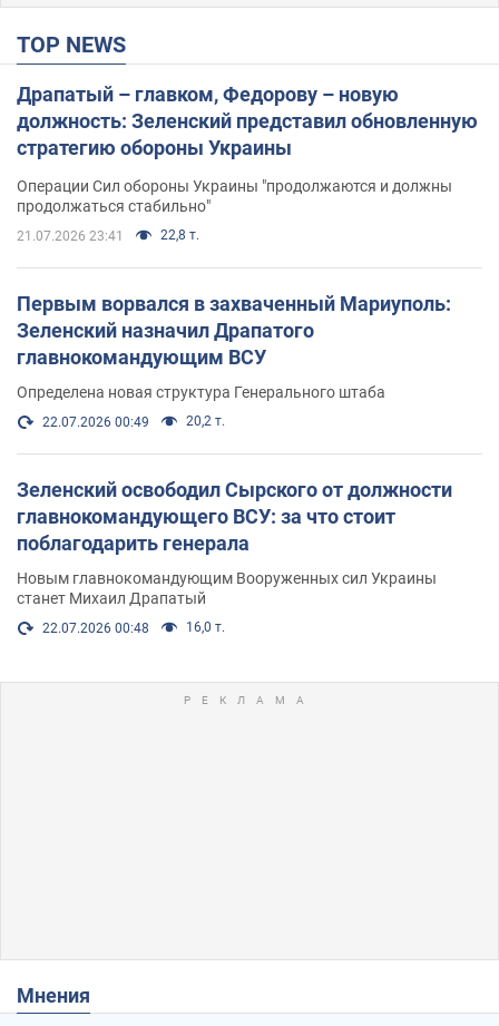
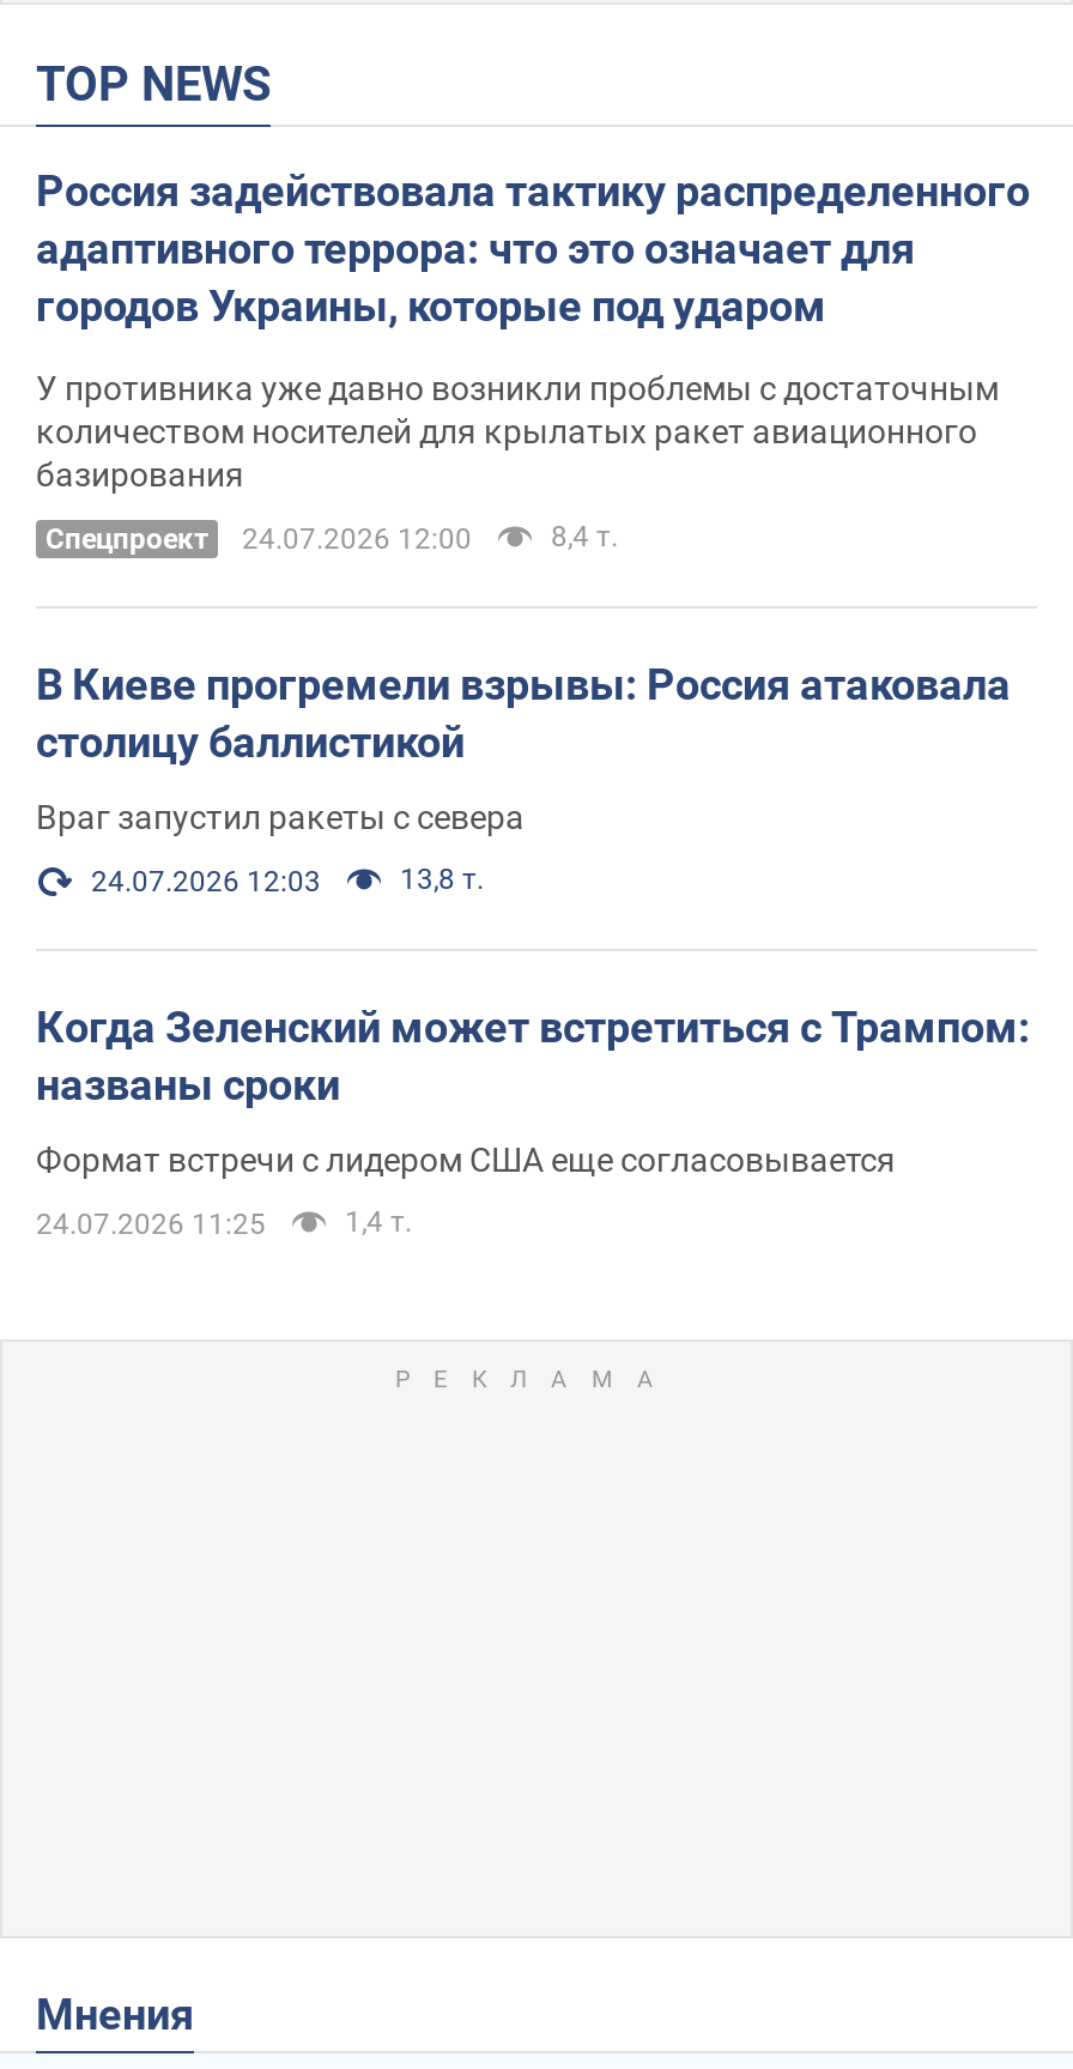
[17,82,478,159] Драпатый – главком, Федорову – новую | должность: Зеленский представил обновленную | стратегию обороны Украины -> [36,165,1030,330] Россия задействовала тактику распределенного | адаптивного террора: что это означает для | городов Украины, которые под ударом
[17,177,452,215] Операции Сил обороны Украины "продолжаются и должны | продолжаться стабильно" -> [36,368,999,493] У противника уже давно возникли проблемы с достаточным | количеством носителей для крылатых ракет авиационного | базирования
[17,227,199,244] 21.07.2026 23:41 | 22,8 т. -> [46,519,618,555] Спецпроект | 24.07.2026 12:00 | 8,4 т.
[17,292,451,368] Первым ворвался в захваченный Мариуполь: | Зеленский назначил Драпатого | главнокомандующим ВСУ -> [36,658,1011,766] В Киеве прогремели взрывы: Россия атаковала | столицу баллистикой
[17,383,385,401] Определена новая структура Генерального штаба -> [36,797,525,836] Враг запустил ракеты с севера
[42,413,225,430] 22.07.2026 00:49 | 20,2 т. -> [91,862,484,898] 24.07.2026 12:03 | 13,8 т.
[17,478,452,554] Зеленский освободил Сырского от должности | главнокомандующего ВСУ: за что стоит | поблагодарить генерала -> [36,1001,1030,1109] Когда Зеленский может встретиться с Трампом: | названы сроки
[17,569,437,607] Новым главнокомандующим Вооруженных сил Украины | станет Михаил Драпатый -> [36,1140,896,1178] Формат встречи с лидером США еще согласовывается
[42,619,225,636] 22.07.2026 00:48 | 16,0 т. -> [36,1205,412,1240] 24.07.2026 11:25 | 1,4 т.

